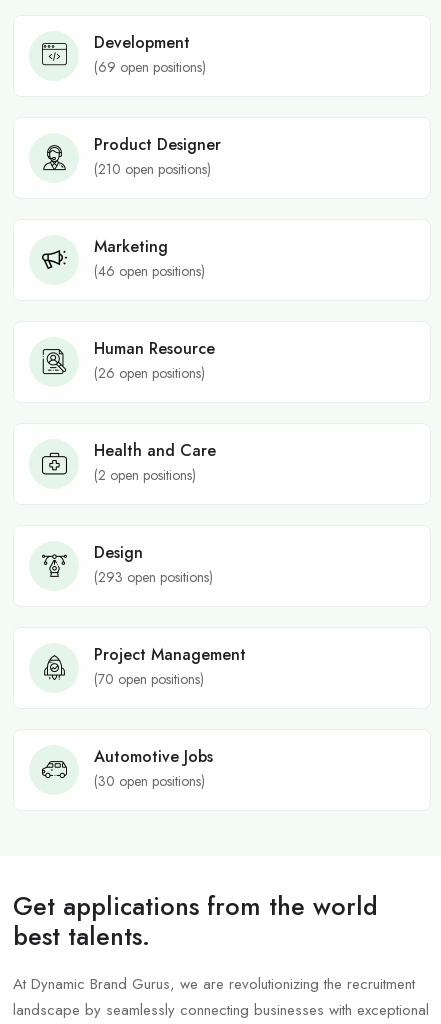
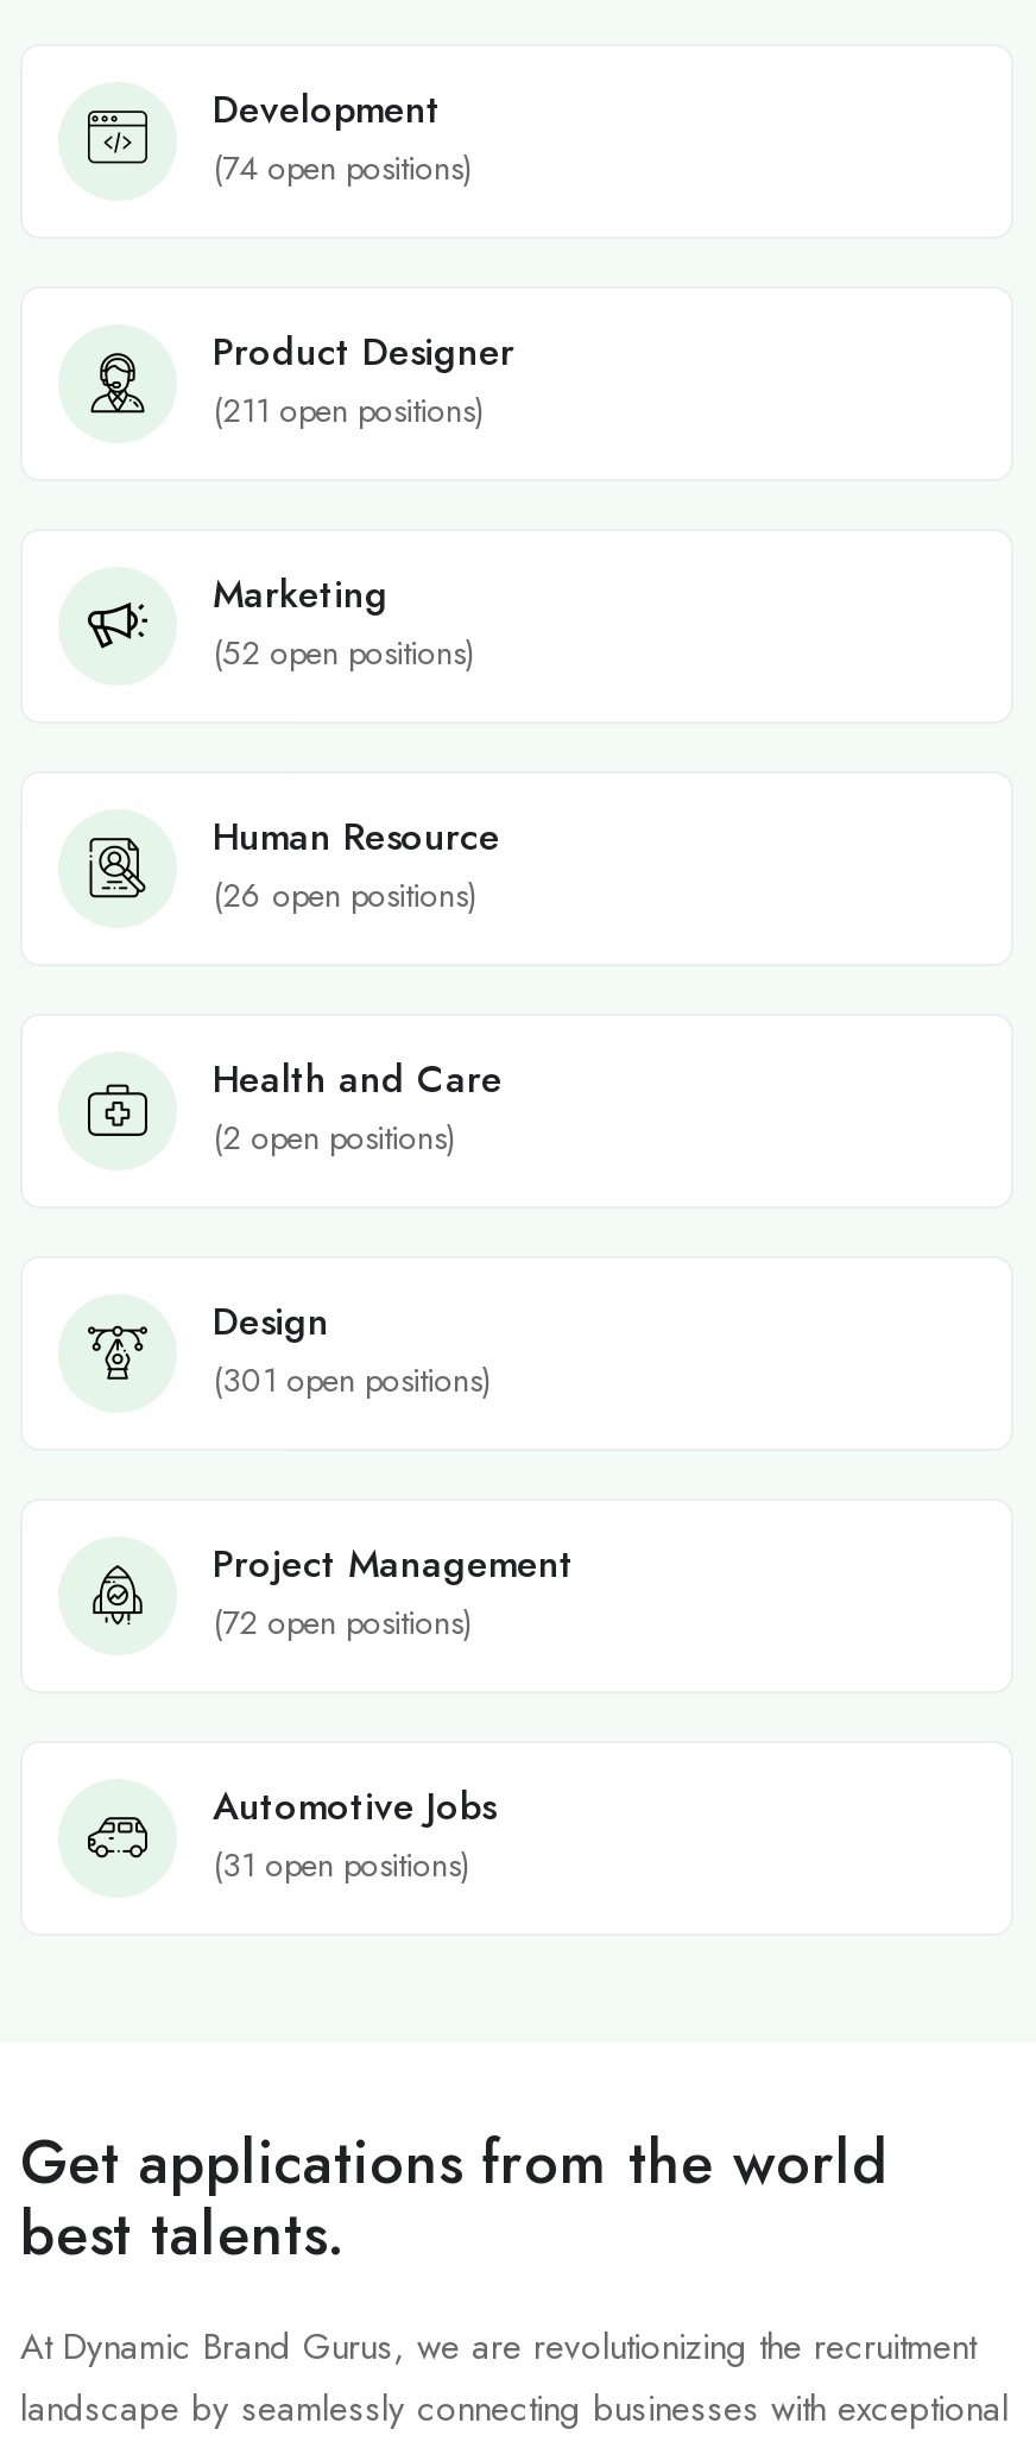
[94,57,206,77] (69 open positions) -> [213,144,472,192] (74 open positions)
[94,159,211,179] (210 open positions) -> [213,387,484,434] (211 open positions)
[94,261,205,281] (46 open positions) -> [213,629,474,677] (52 open positions)
[94,567,213,587] (293 open positions) -> [213,1356,491,1404] (301 open positions)
[94,669,204,689] (70 open positions) -> [213,1599,472,1646] (72 open positions)
[94,771,205,791] (30 open positions) -> [213,1841,469,1889] (31 open positions)

